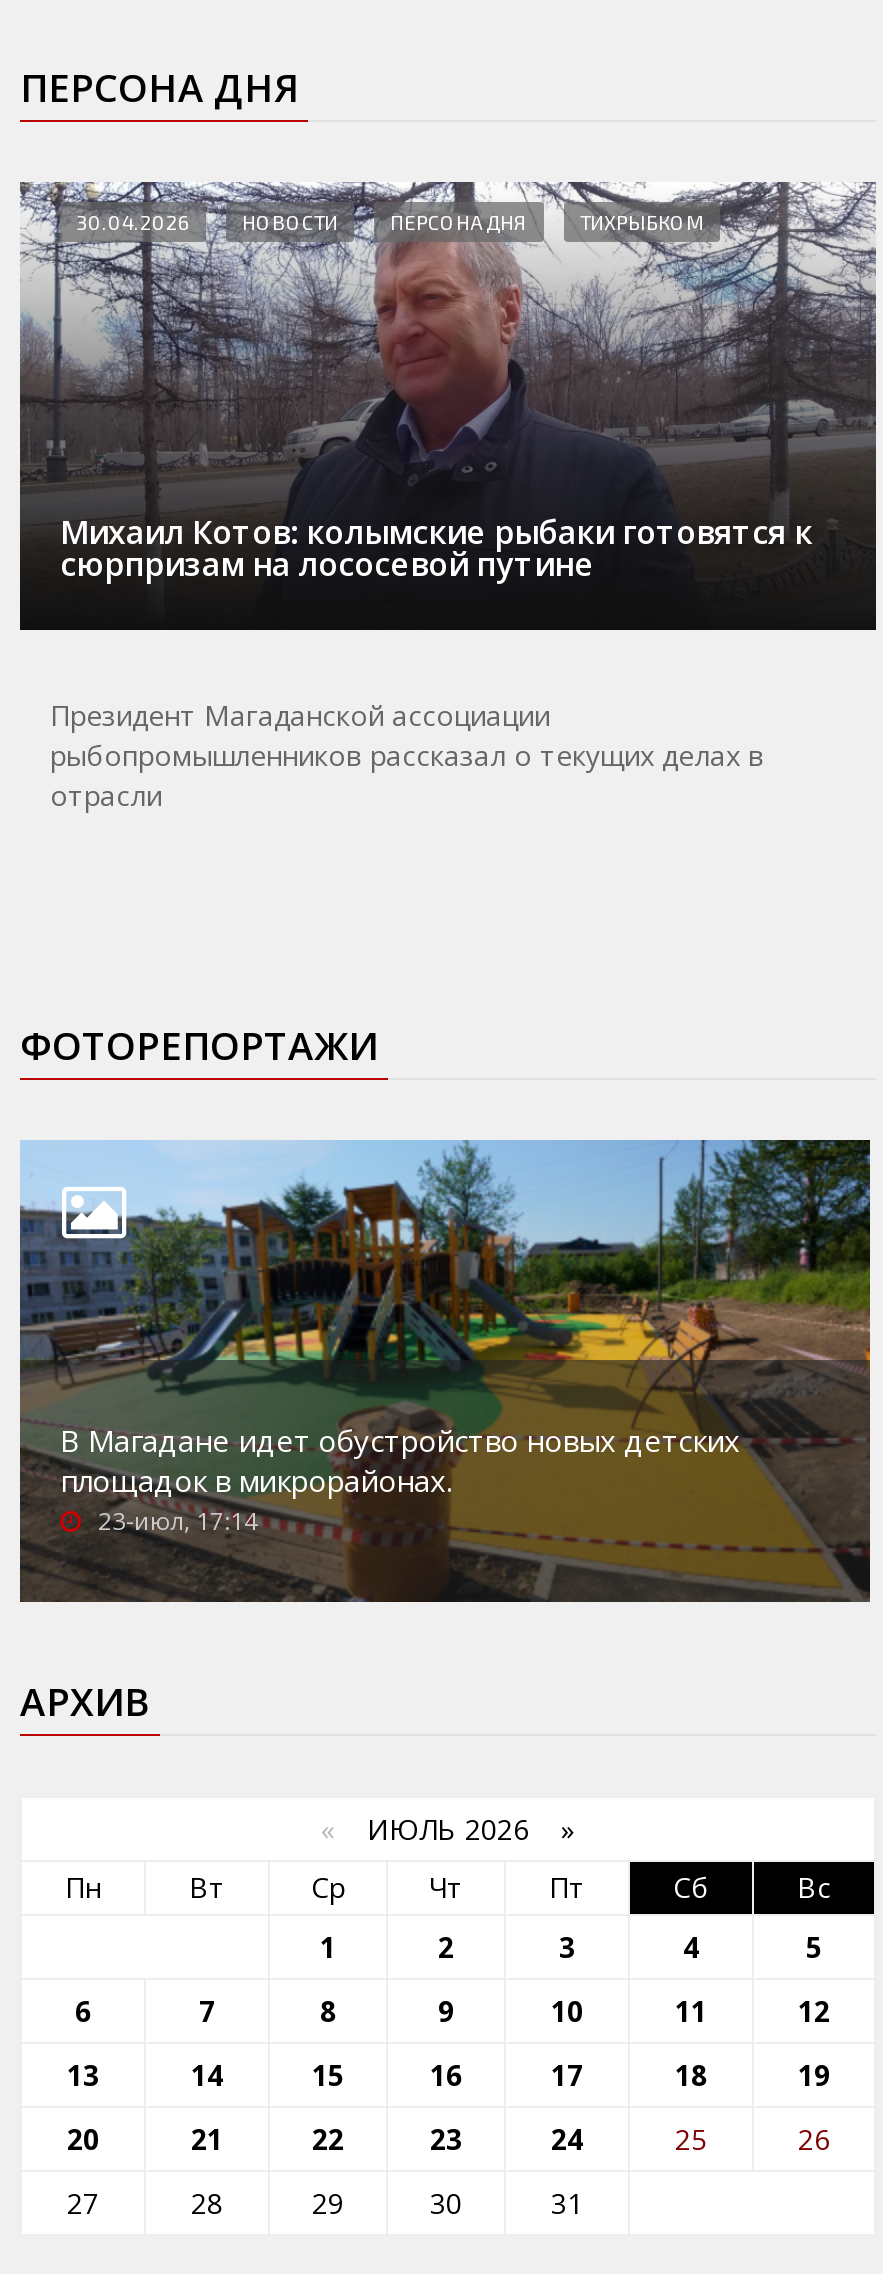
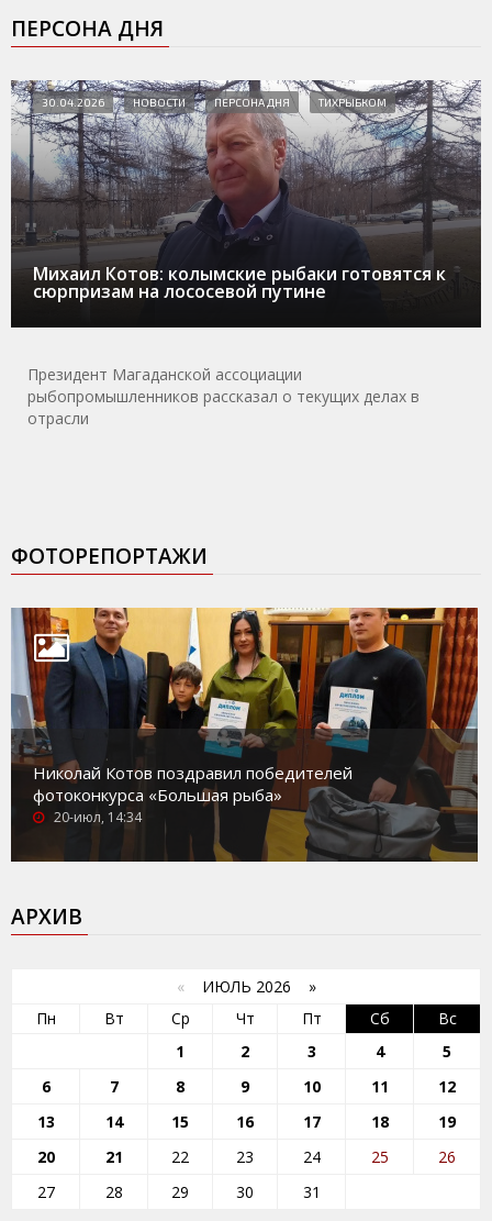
[20,1138,872,1602] [image] | В Магадане идет обустройство новых детских | площадок в микрорайонах. | 23-июл, 17:14 -> [11,607,479,862] [image] | Николай Котов поздравил победителей | фотоконкурса «Большая рыба» | 20-июл, 14:34

